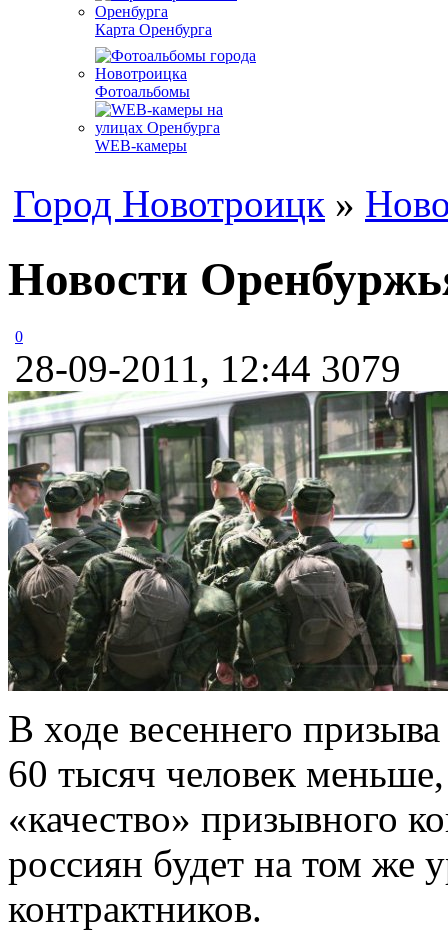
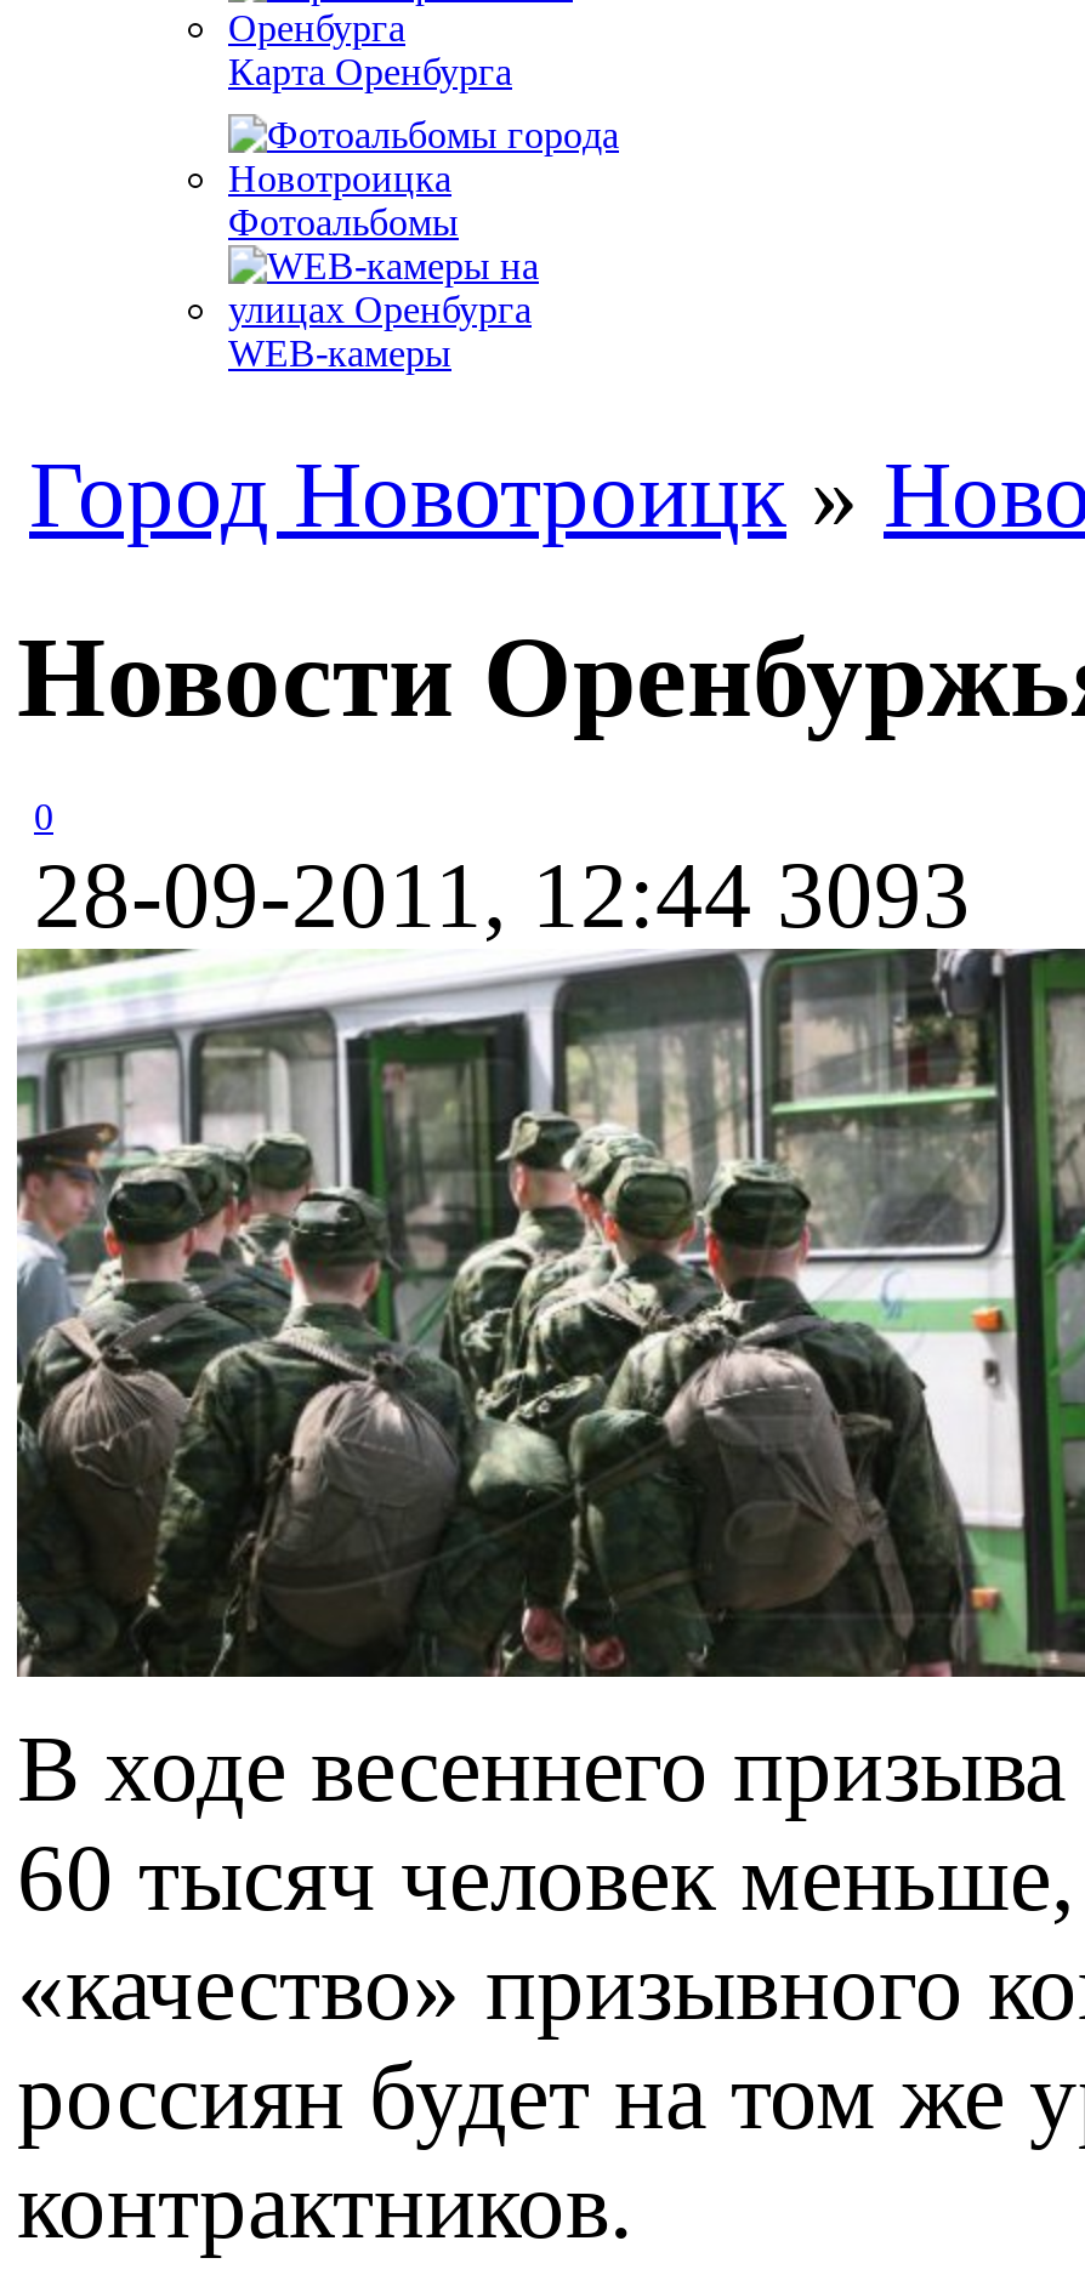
[15,347,401,390] 28-09-2011, 12:44 3079 -> [34,842,971,946] 28-09-2011, 12:44 3093

